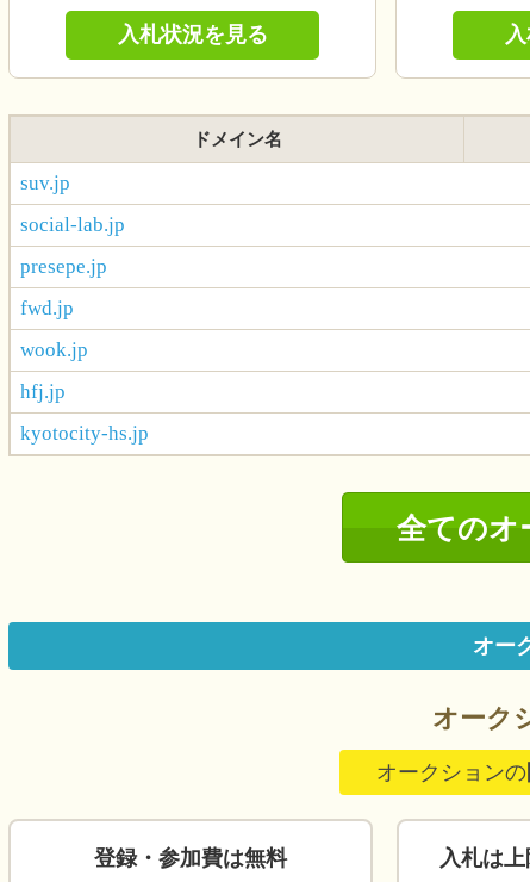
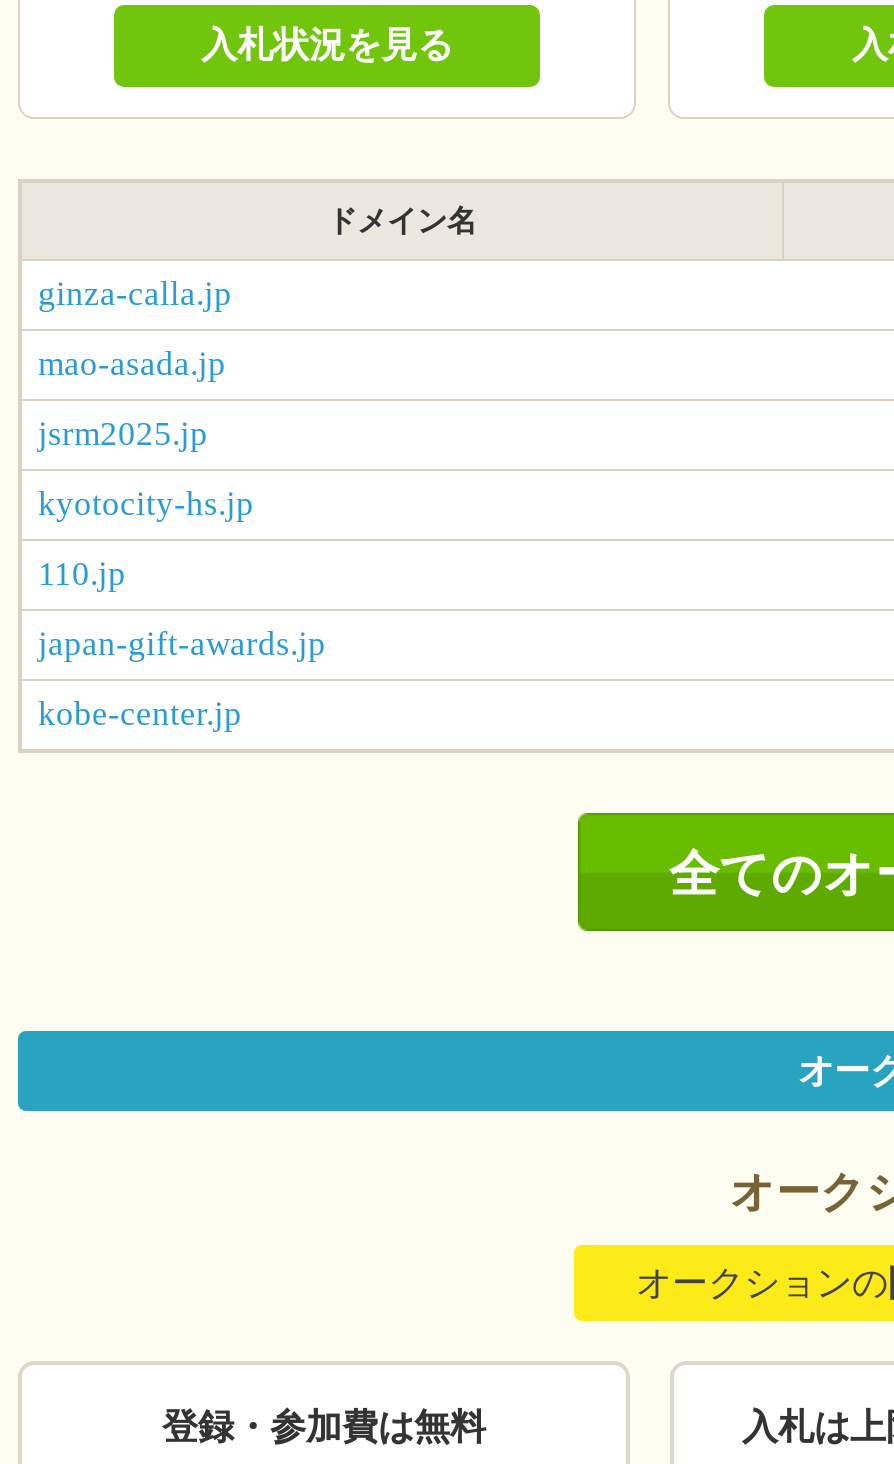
[20,172,125,403] suv.jp | social-lab.jp | presepe.jp | fwd.jp | wook.jp | hfj.jp -> [38,275,232,453] ginza-calla.jp | mao-asada.jp | jsrm2025.jp
moved [20,422,149,445] -> [38,485,254,523]: kyotocity-hs.jp
none -> [38,555,326,733] 110.jp | japan-gift-awards.jp | kobe-center.jp

